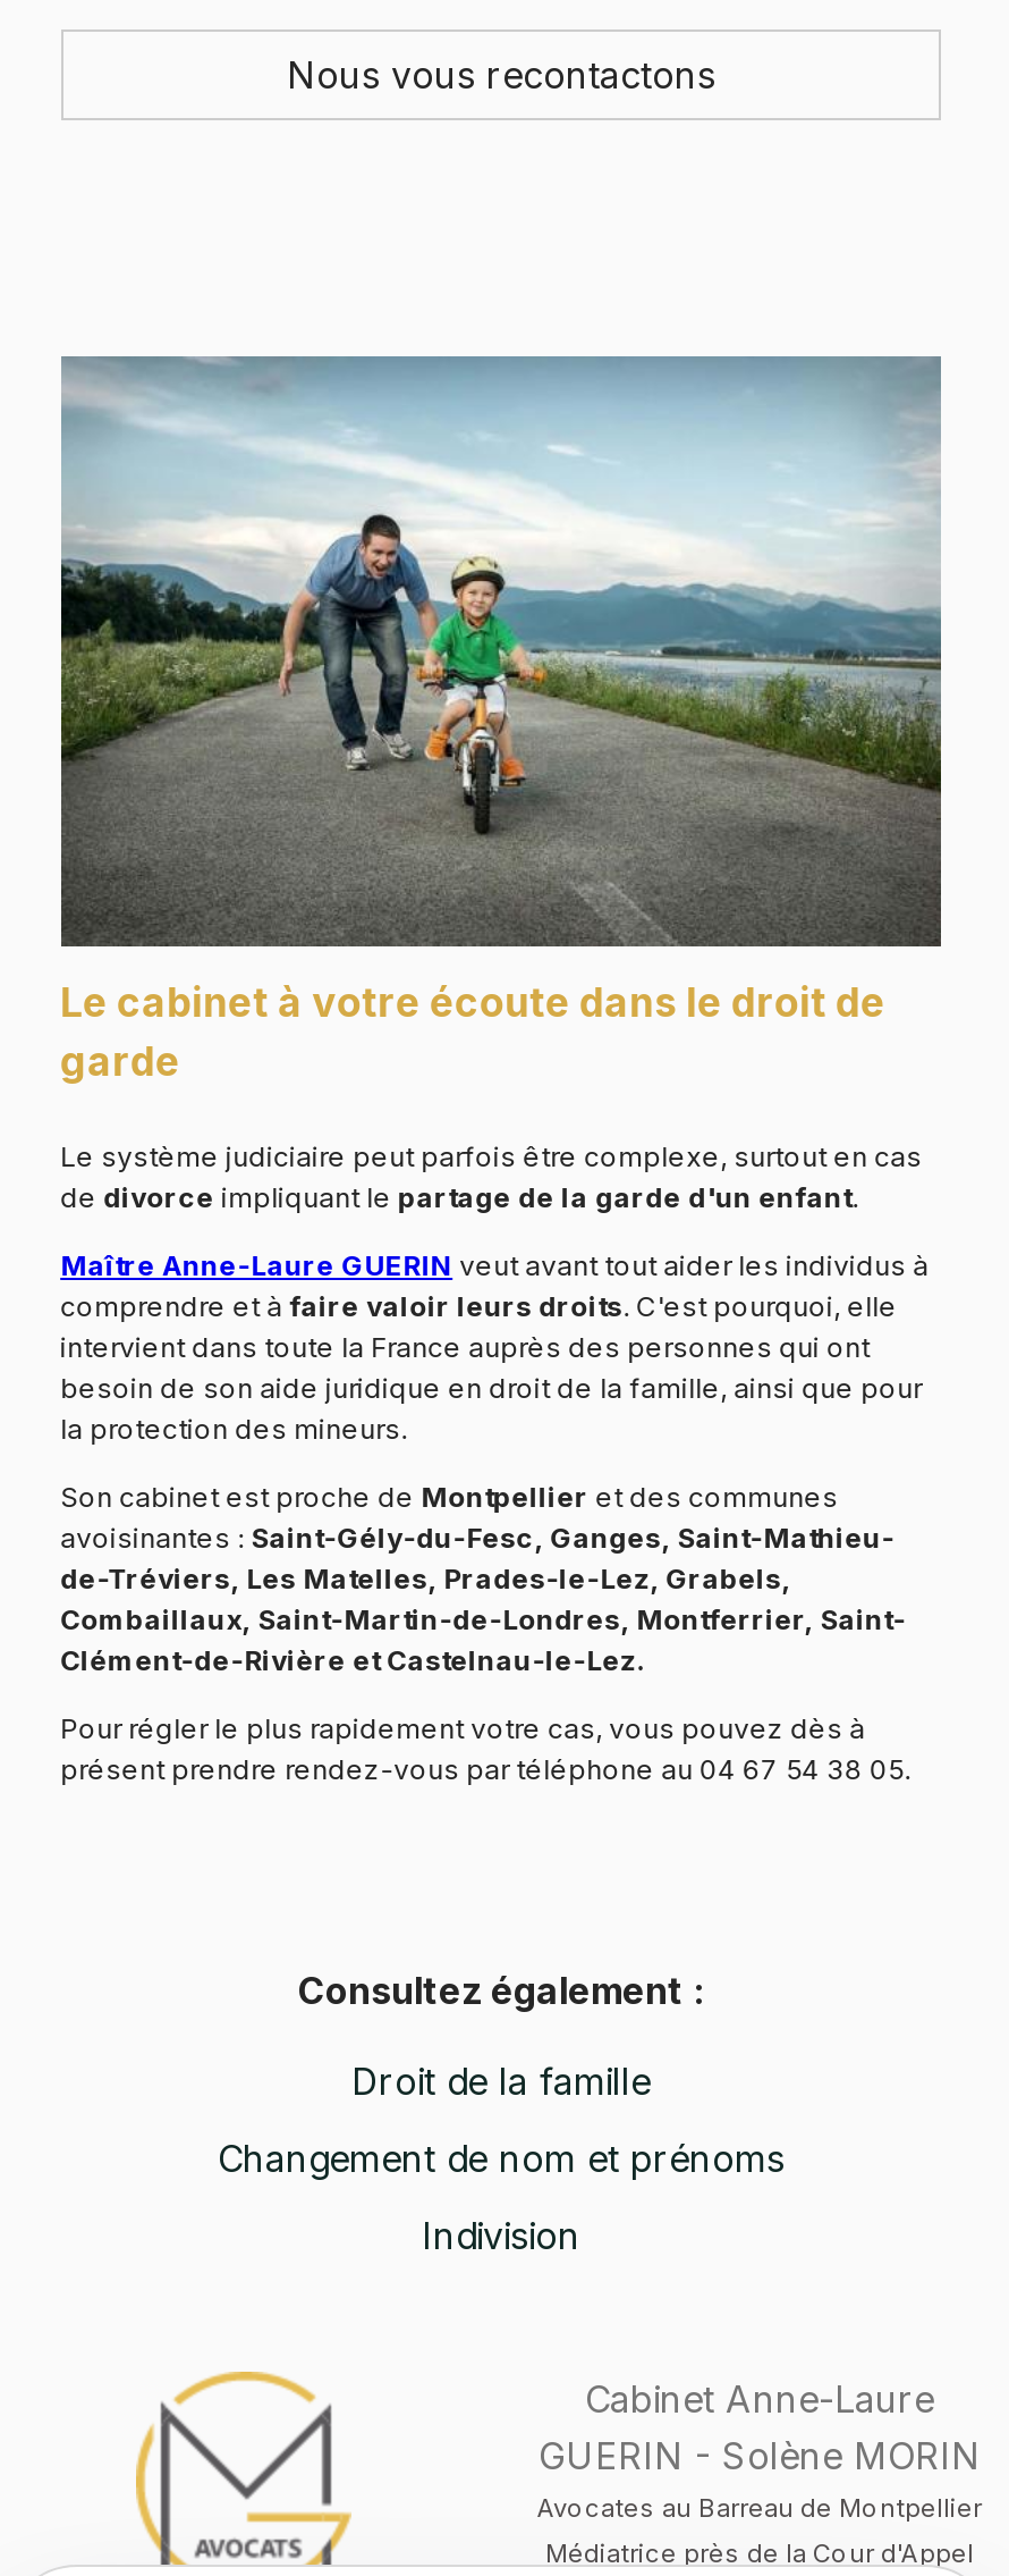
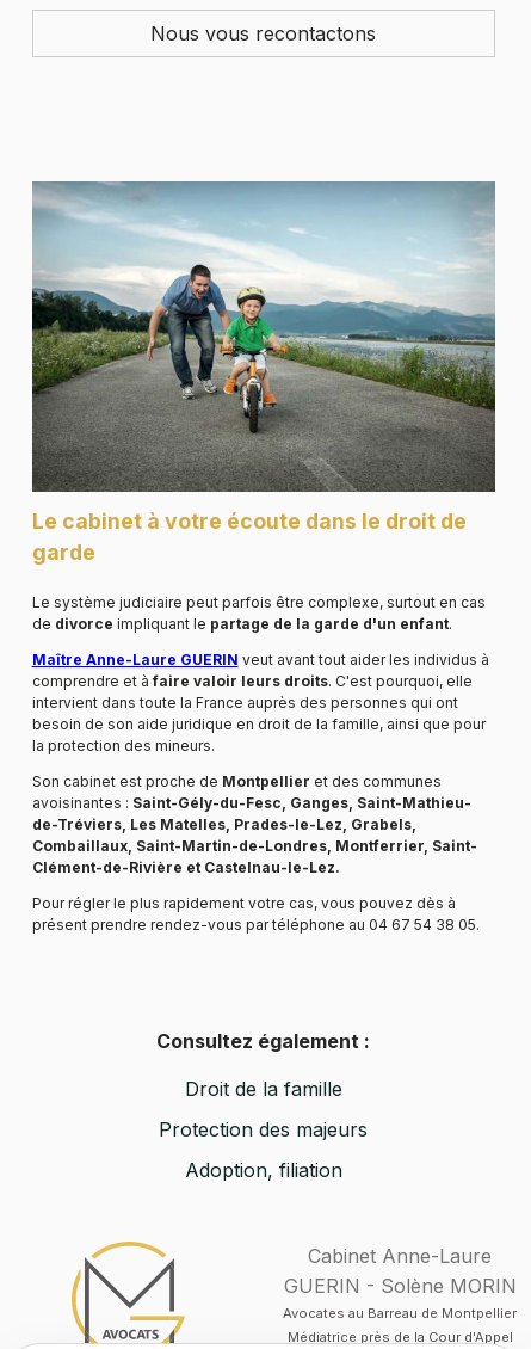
[218,2135,785,2180] Changement de nom et prénoms -> [159,1117,368,1141] Protection des majeurs
[422,2212,580,2257] Indivision -> [185,1157,342,1181] Adoption, filiation

